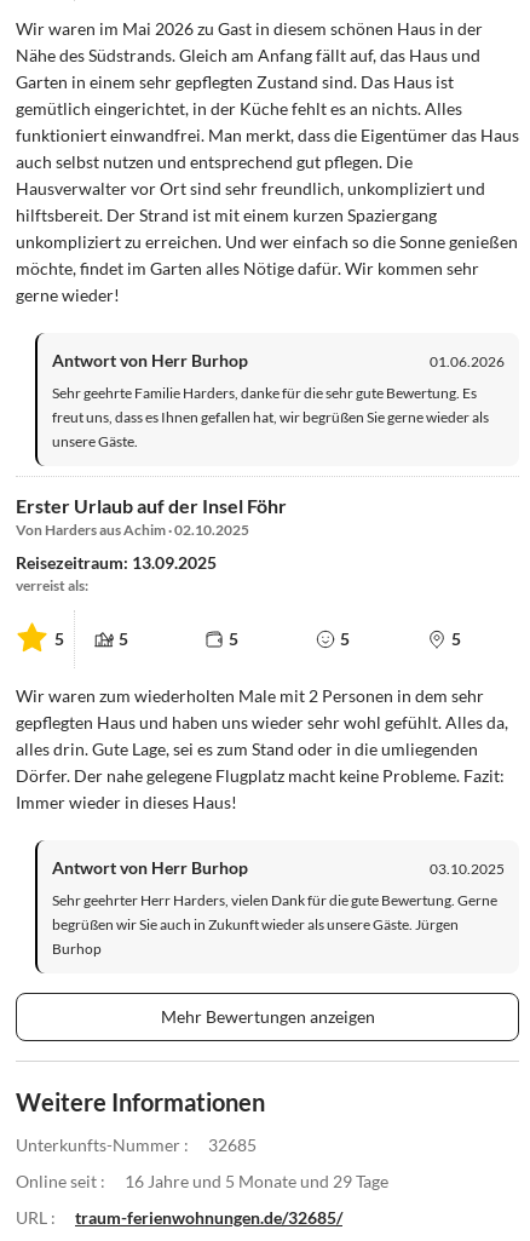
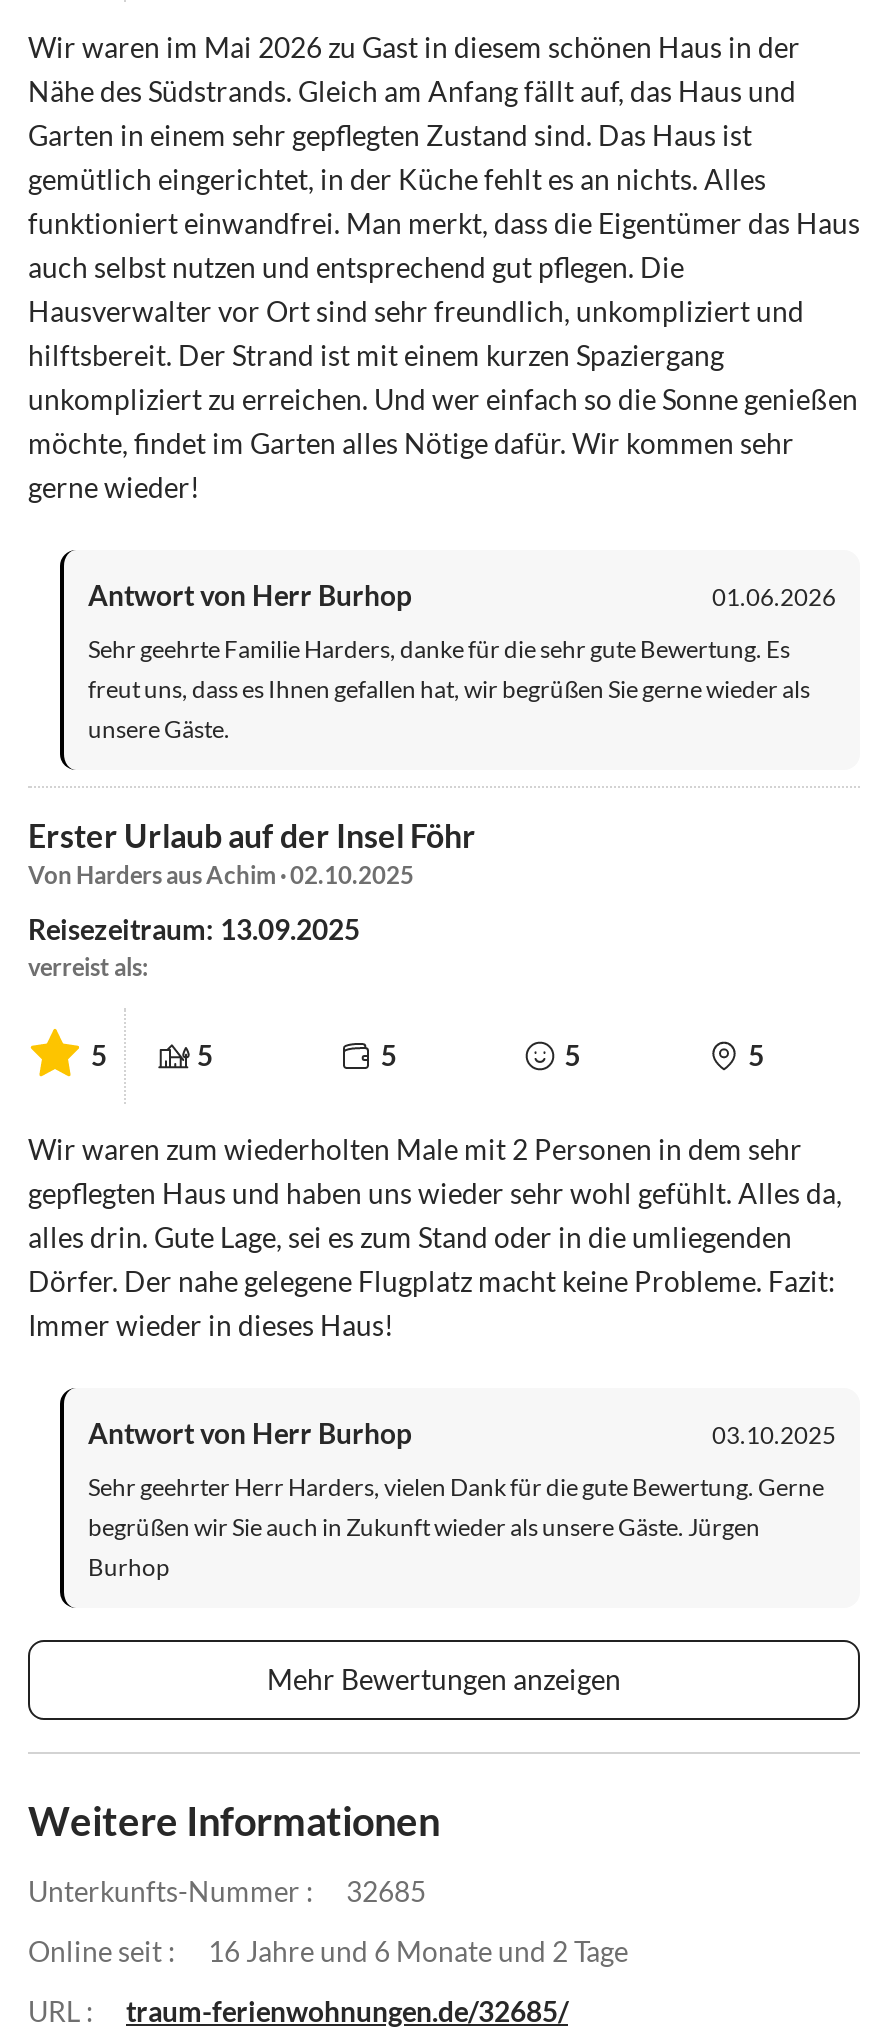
[125,1170,388,1191] 16 Jahre und 5 Monate und 29 Tage -> [208,1933,628,1967] 16 Jahre und 6 Monate und 2 Tage

